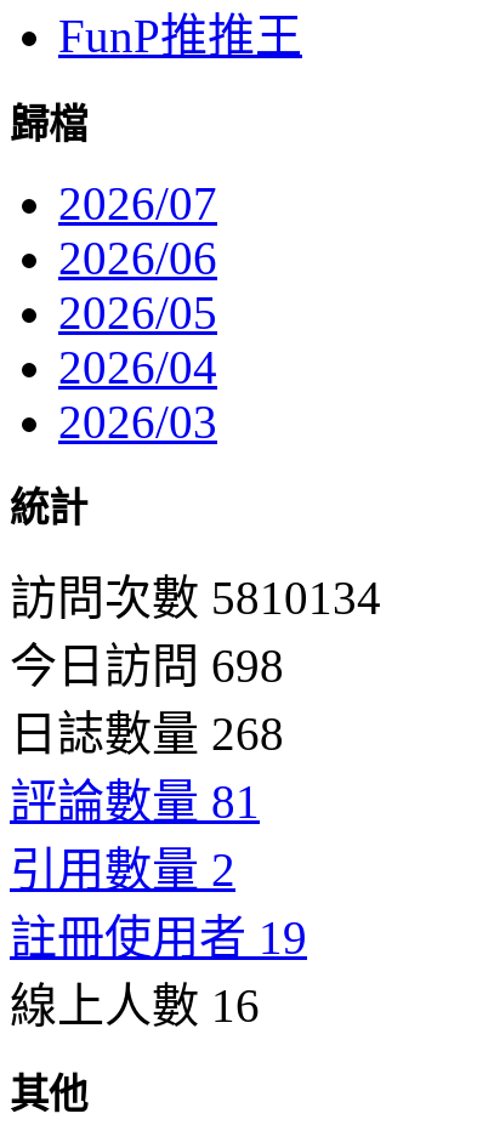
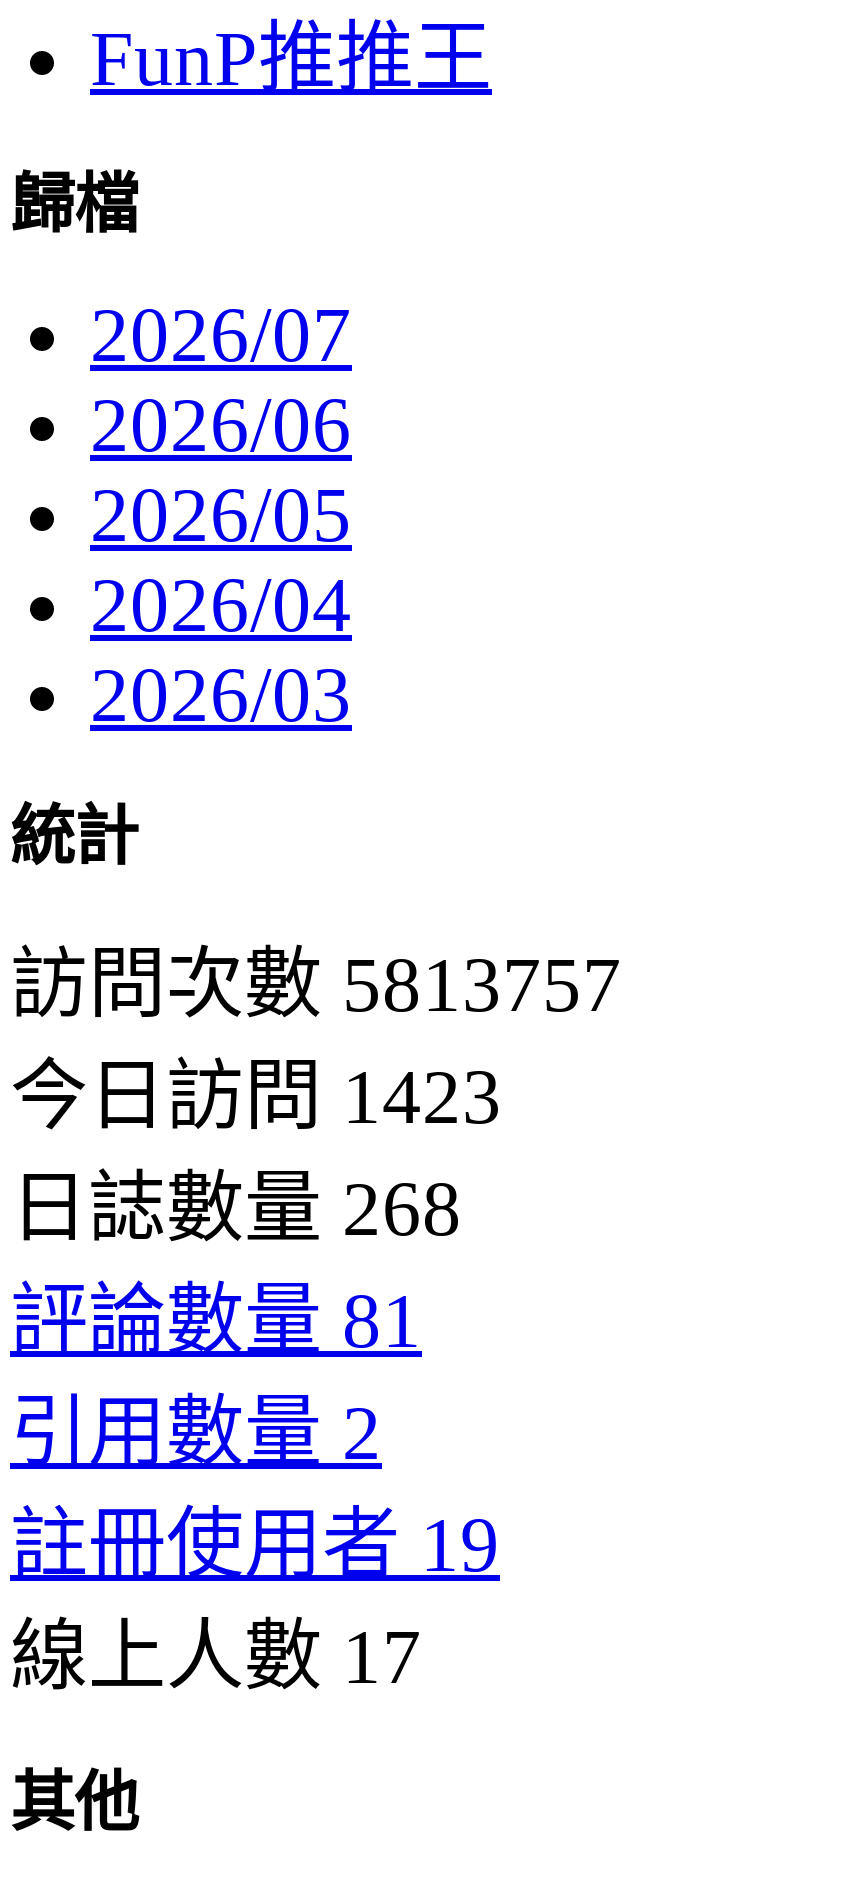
[10,572,381,624] 訪問次數 5810134 -> [10,942,622,1028] 訪問次數 5813757
[10,640,284,692] 今日訪問 698 -> [10,1054,502,1140] 今日訪問 1423
[10,980,260,1032] 線上人數 16 -> [10,1614,422,1700] 線上人數 17

